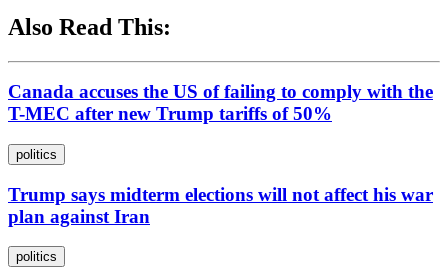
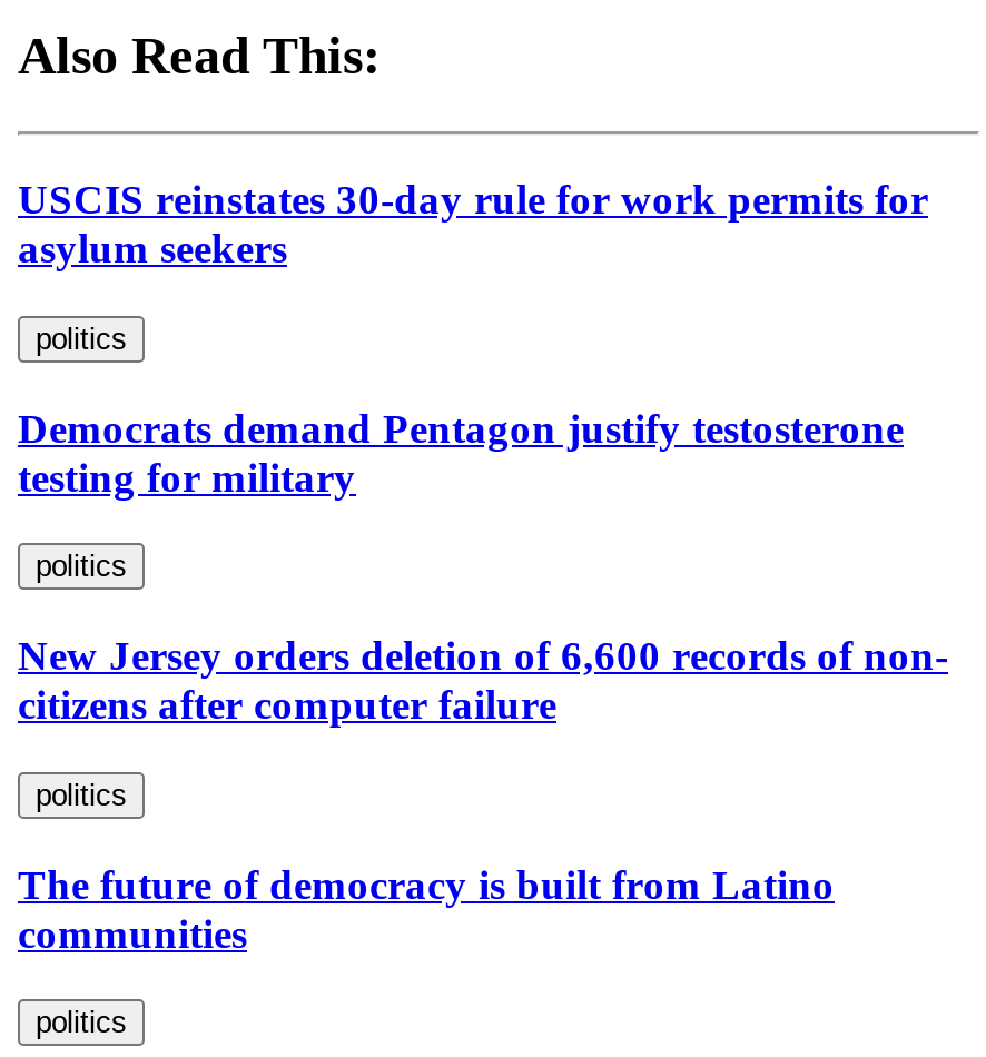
[8,81,433,124] Canada accuses the US of failing to comply with the | T-MEC after new Trump tariffs of 50% -> [18,176,928,272] USCIS reinstates 30-day rule for work permits for | asylum seekers
[8,184,433,227] Trump says midterm elections will not affect his war | plan against Iran -> [18,405,948,956] Democrats demand Pentagon justify testosterone | testing for military | politics | New Jersey orders deletion of 6,600 records of non- | citizens after computer failure | politics | The future of democracy is built from Latino | communities

